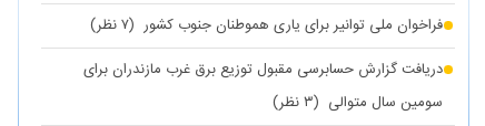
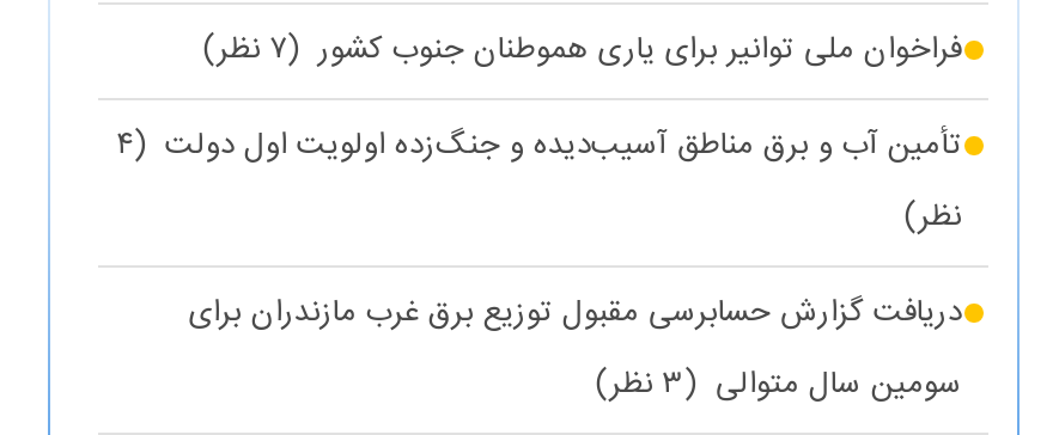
none -> [117,119,962,243] تأمین آب و برق مناطق آسیب‌دیده و جنگ‌زده اولویت اول دولت (۴ | نظر)

